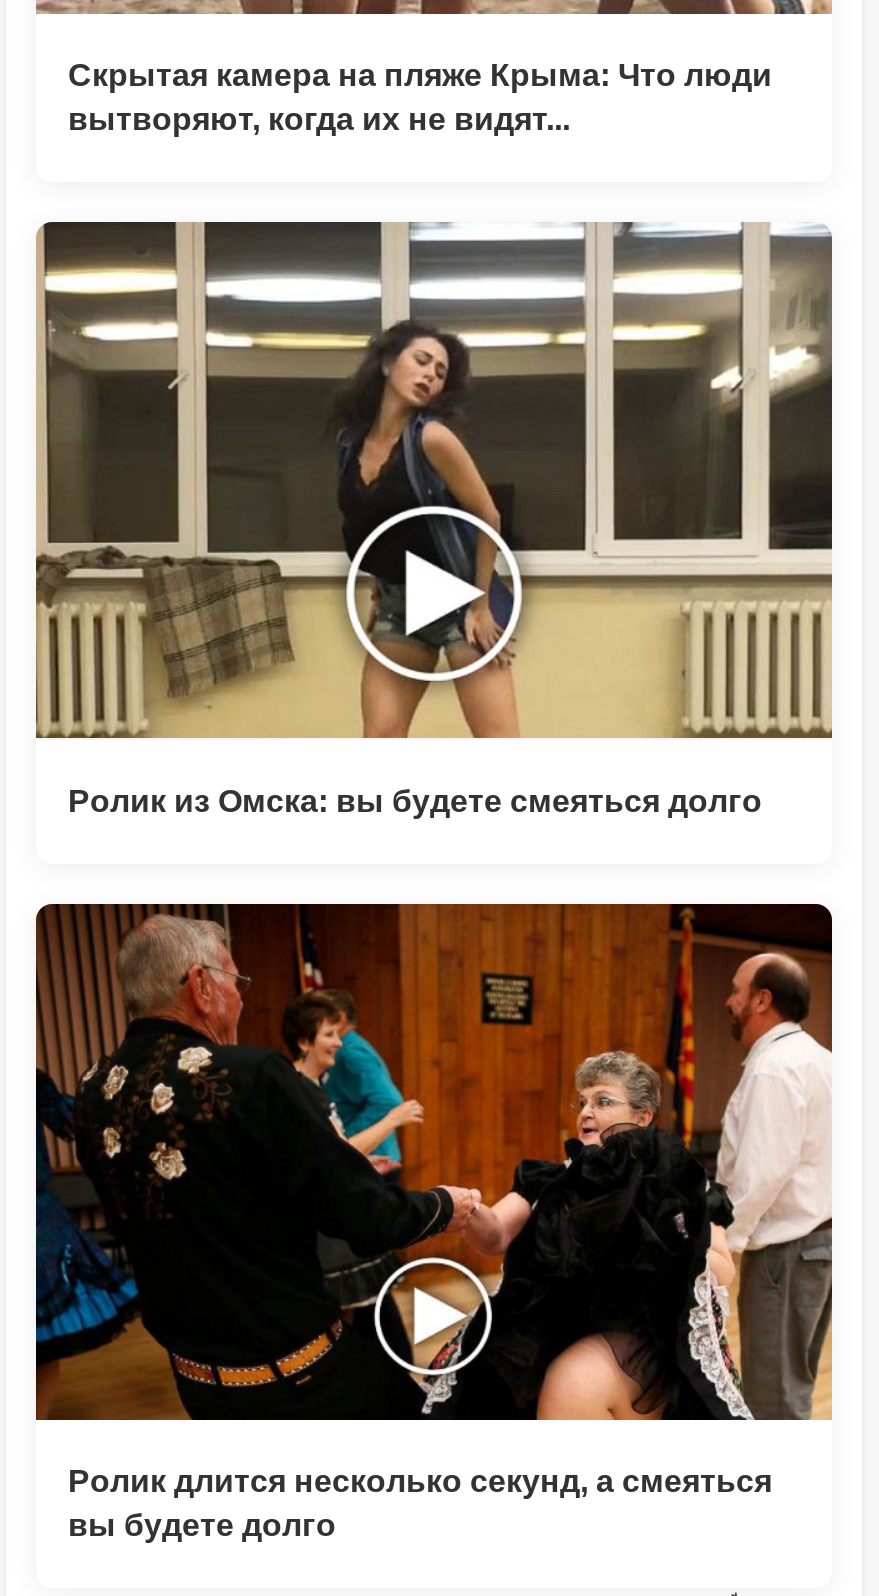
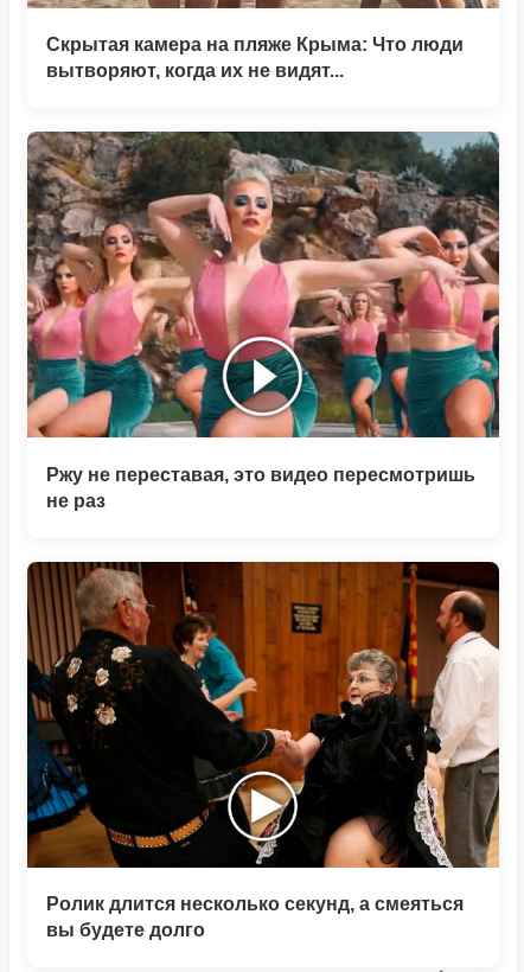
[36,222,834,817] [image] | Ролик из Омска: вы будете смеяться долго -> [27,130,500,510] [image] | Ржу не переставая, это видео пересмотришь | не раз

